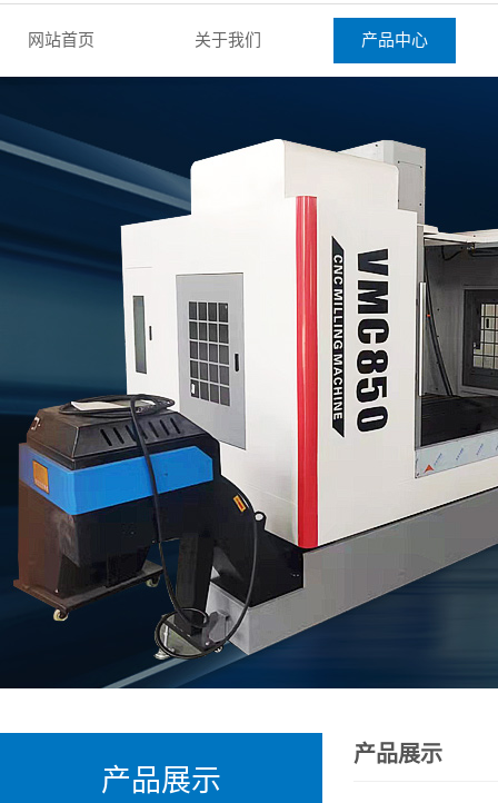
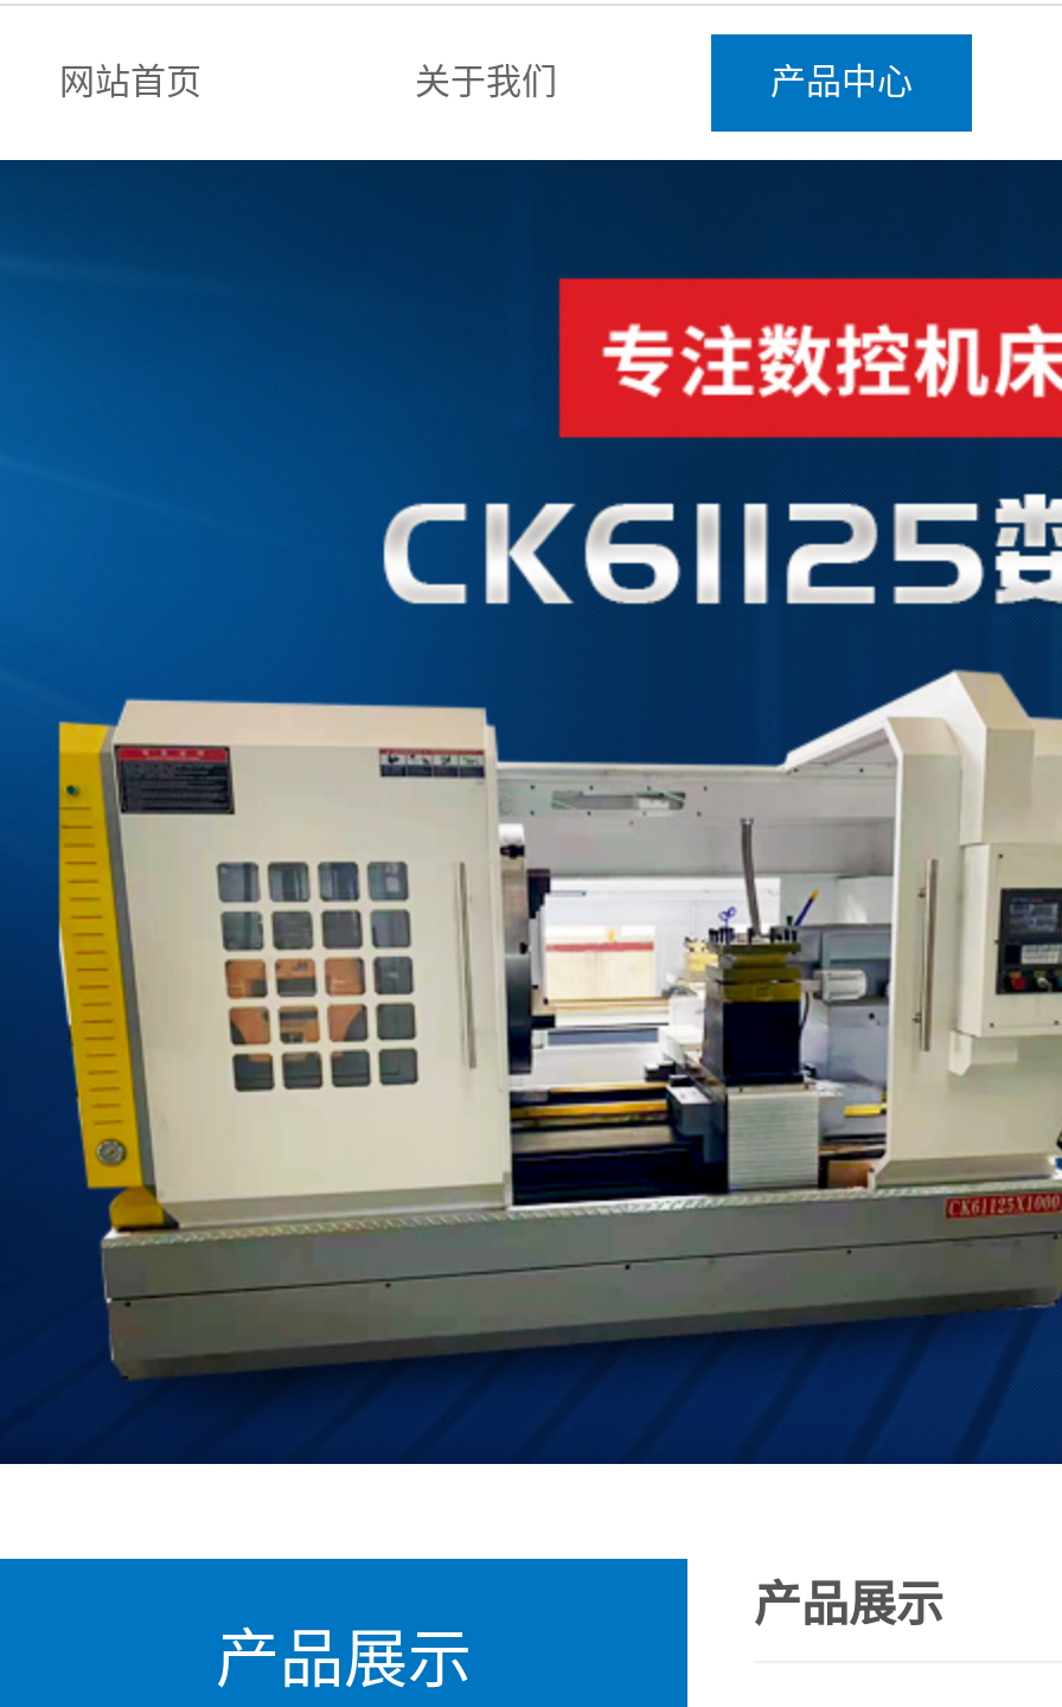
[3,77,495,688] [image] -> [7,160,1055,1464] [image]

